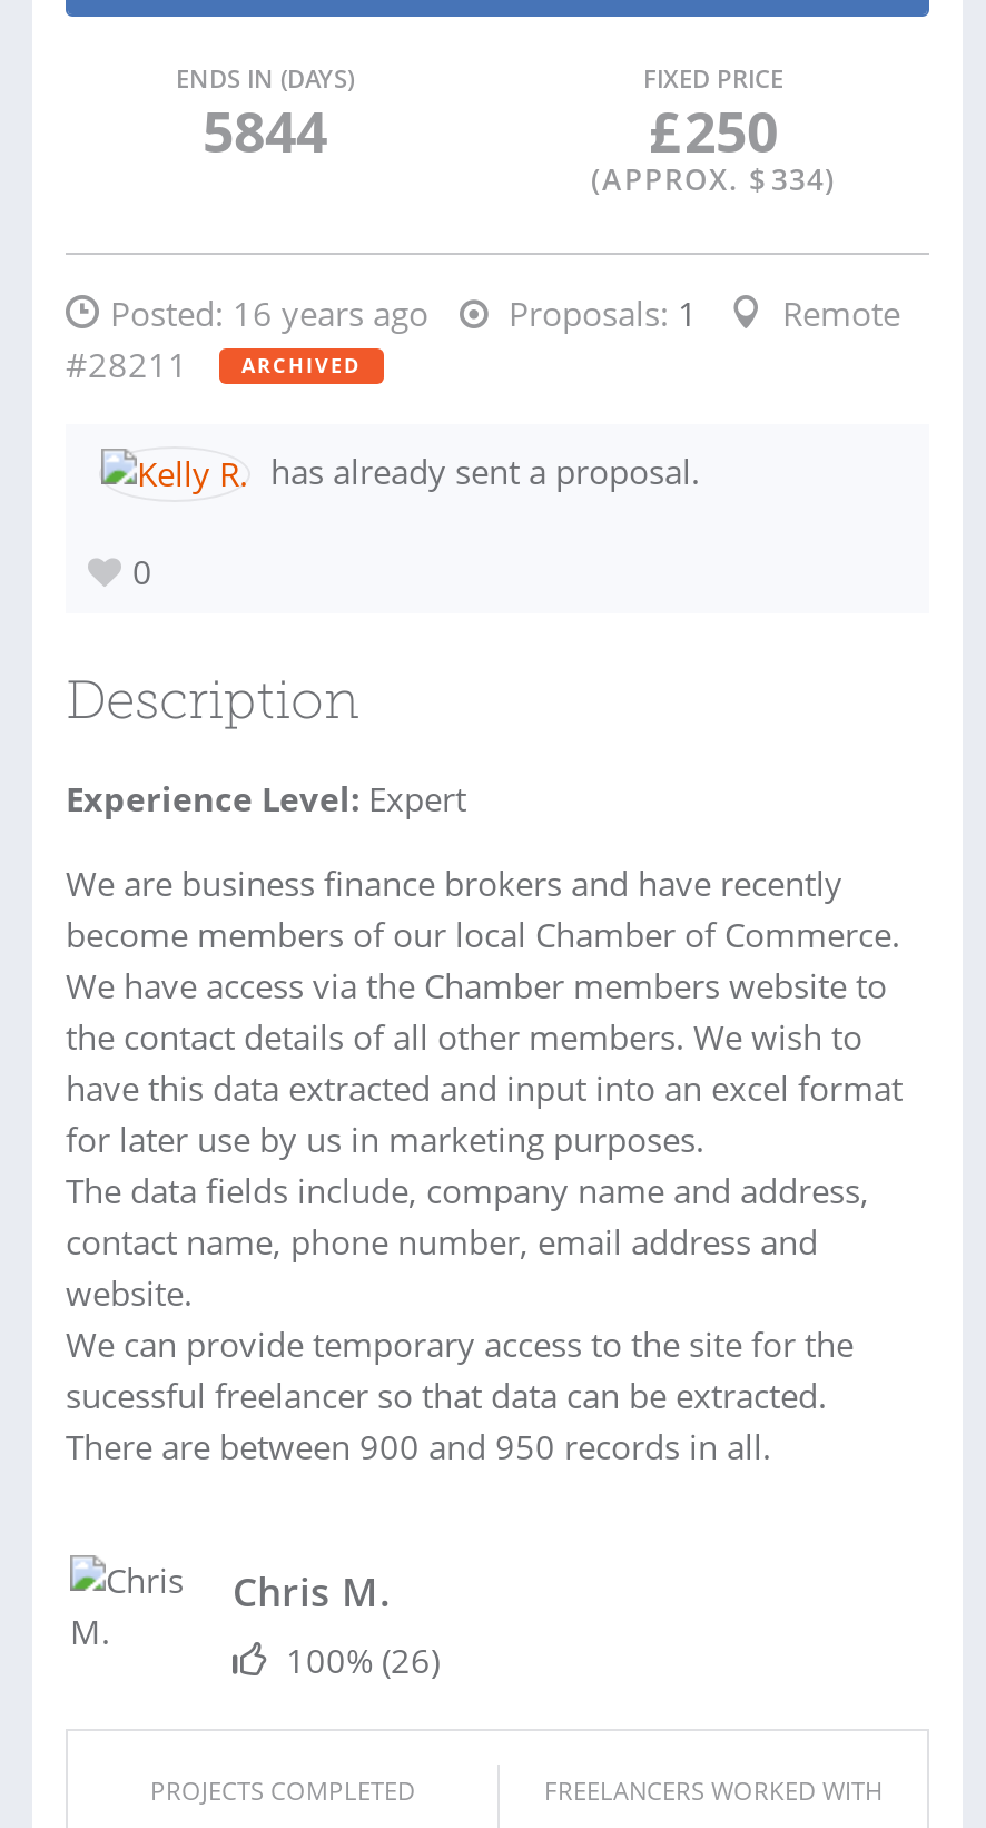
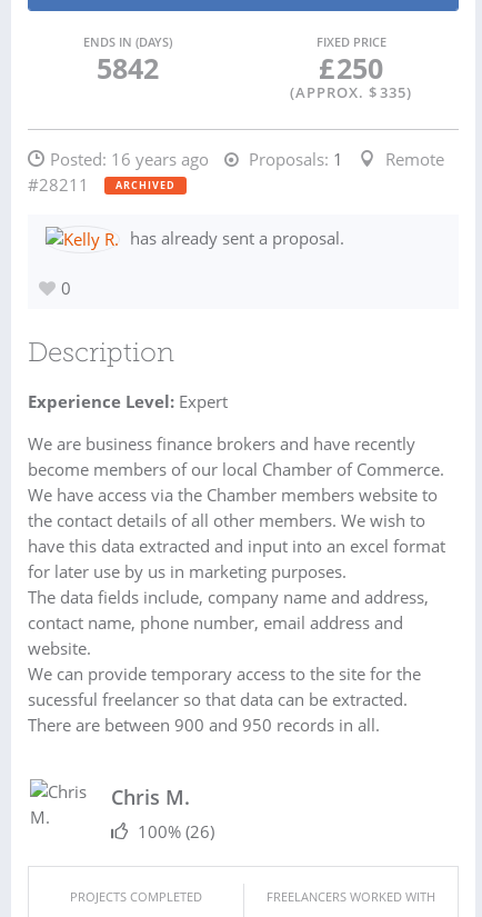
[203,92,327,168] 5844 -> [96,49,158,87] 5842
[591,159,836,199] (APPROX. $ 334) -> [290,82,412,102] (APPROX. $ 335)

